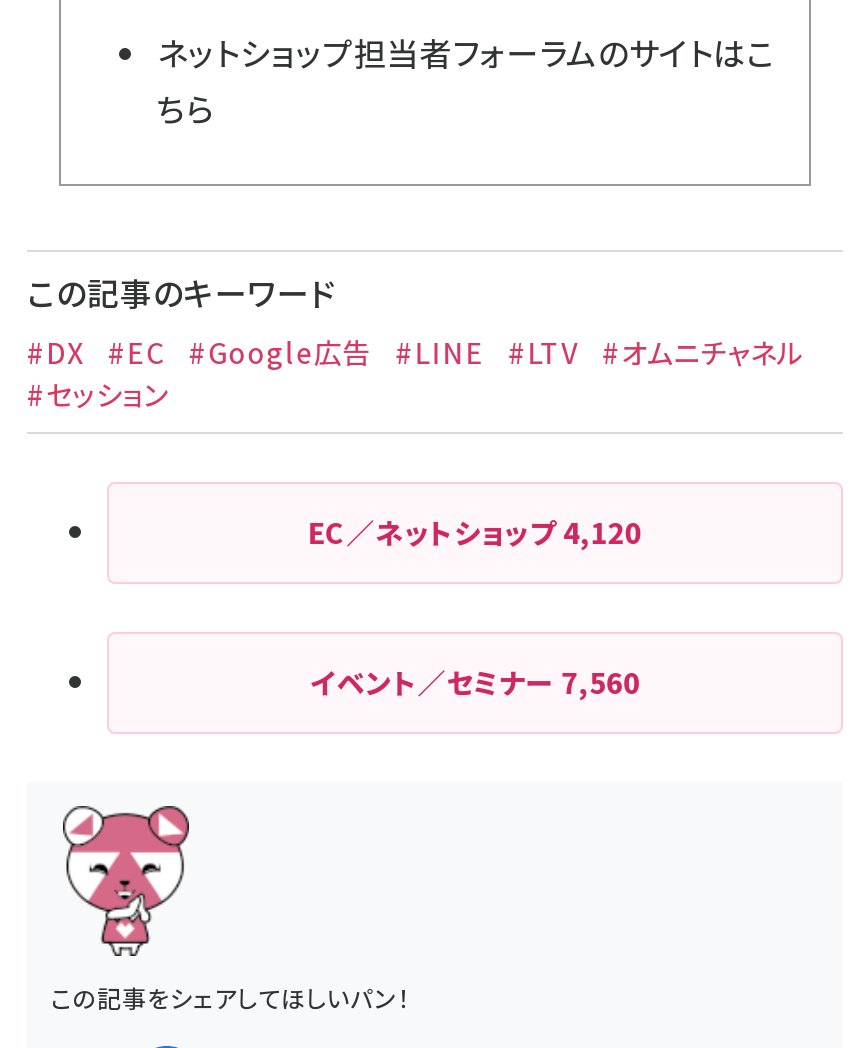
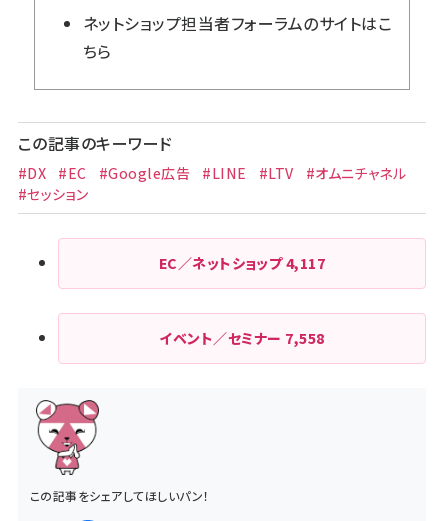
[308,513,642,553] EC／ネットショップ4,120 -> [159,253,325,273] EC／ネットショップ4,117
[310,663,640,703] イベント／セミナー7,560 -> [159,328,325,348] イベント／セミナー7,558

